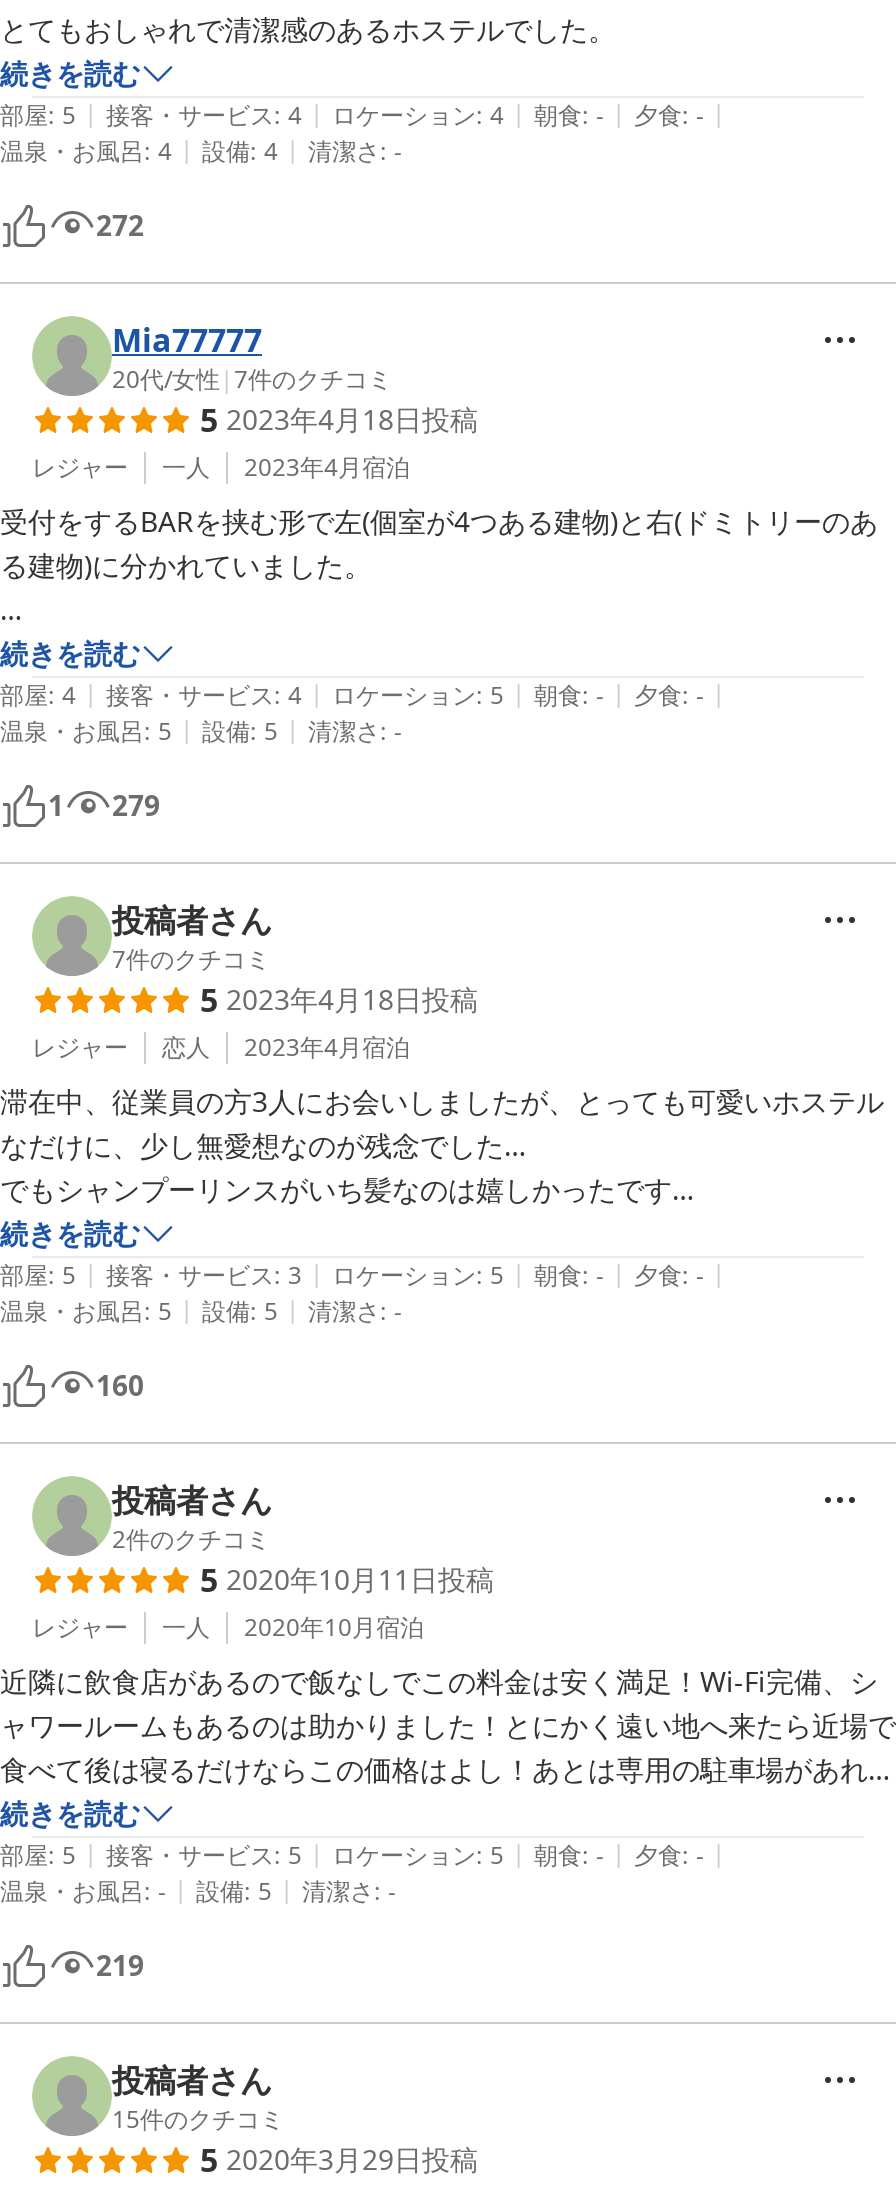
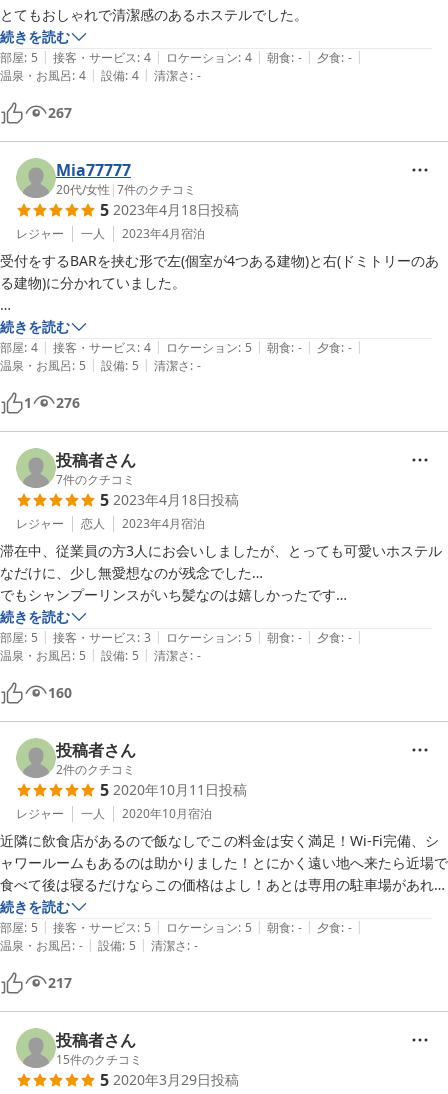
[96,206,144,244] 272 -> [48,103,72,122] 267
[48,786,160,824] 1 279 -> [24,393,80,412] 1 276
[96,1946,144,1984] 219 -> [48,973,72,992] 217

